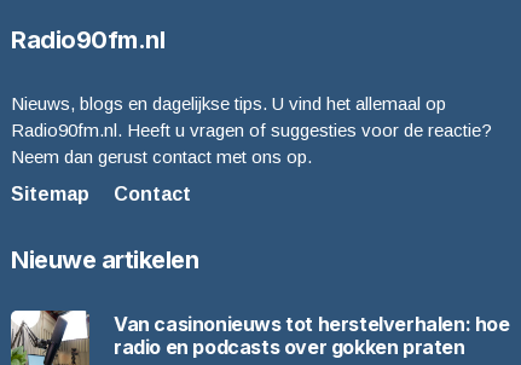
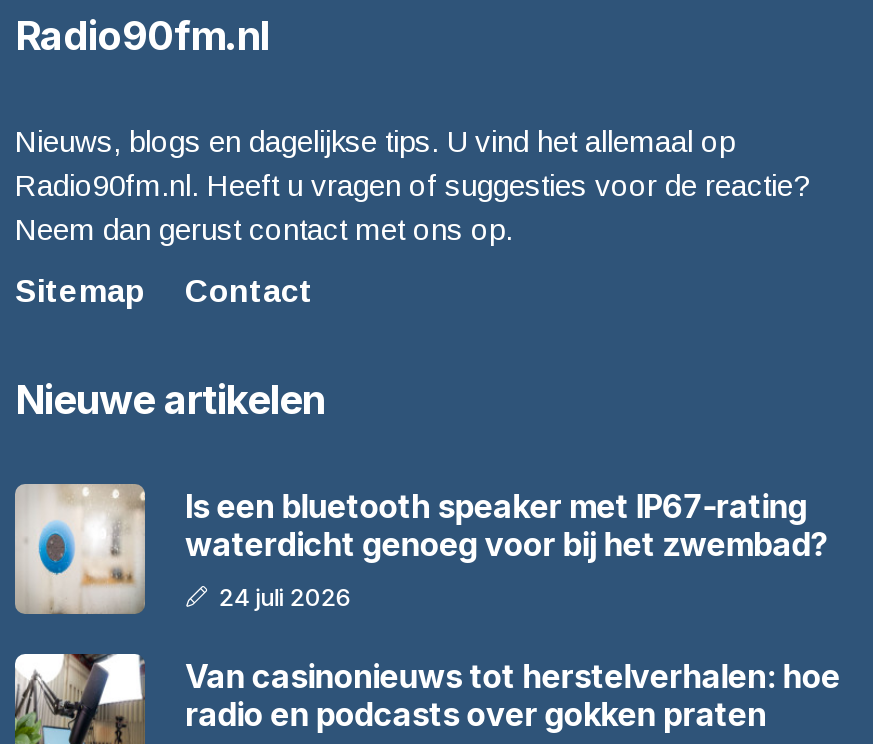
none -> [13,484,828,616] [image] | Is een bluetooth speaker met IP67-rating | waterdicht genoeg voor bij het zwembad? | 24 juli 2026

